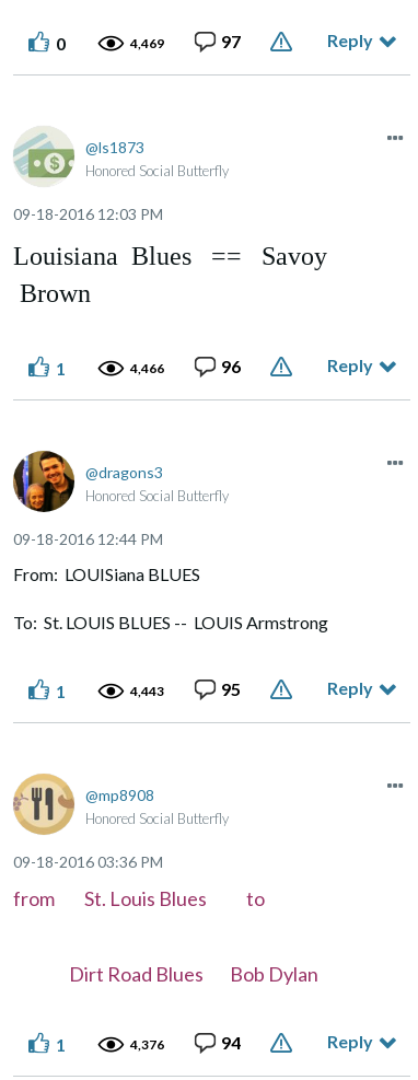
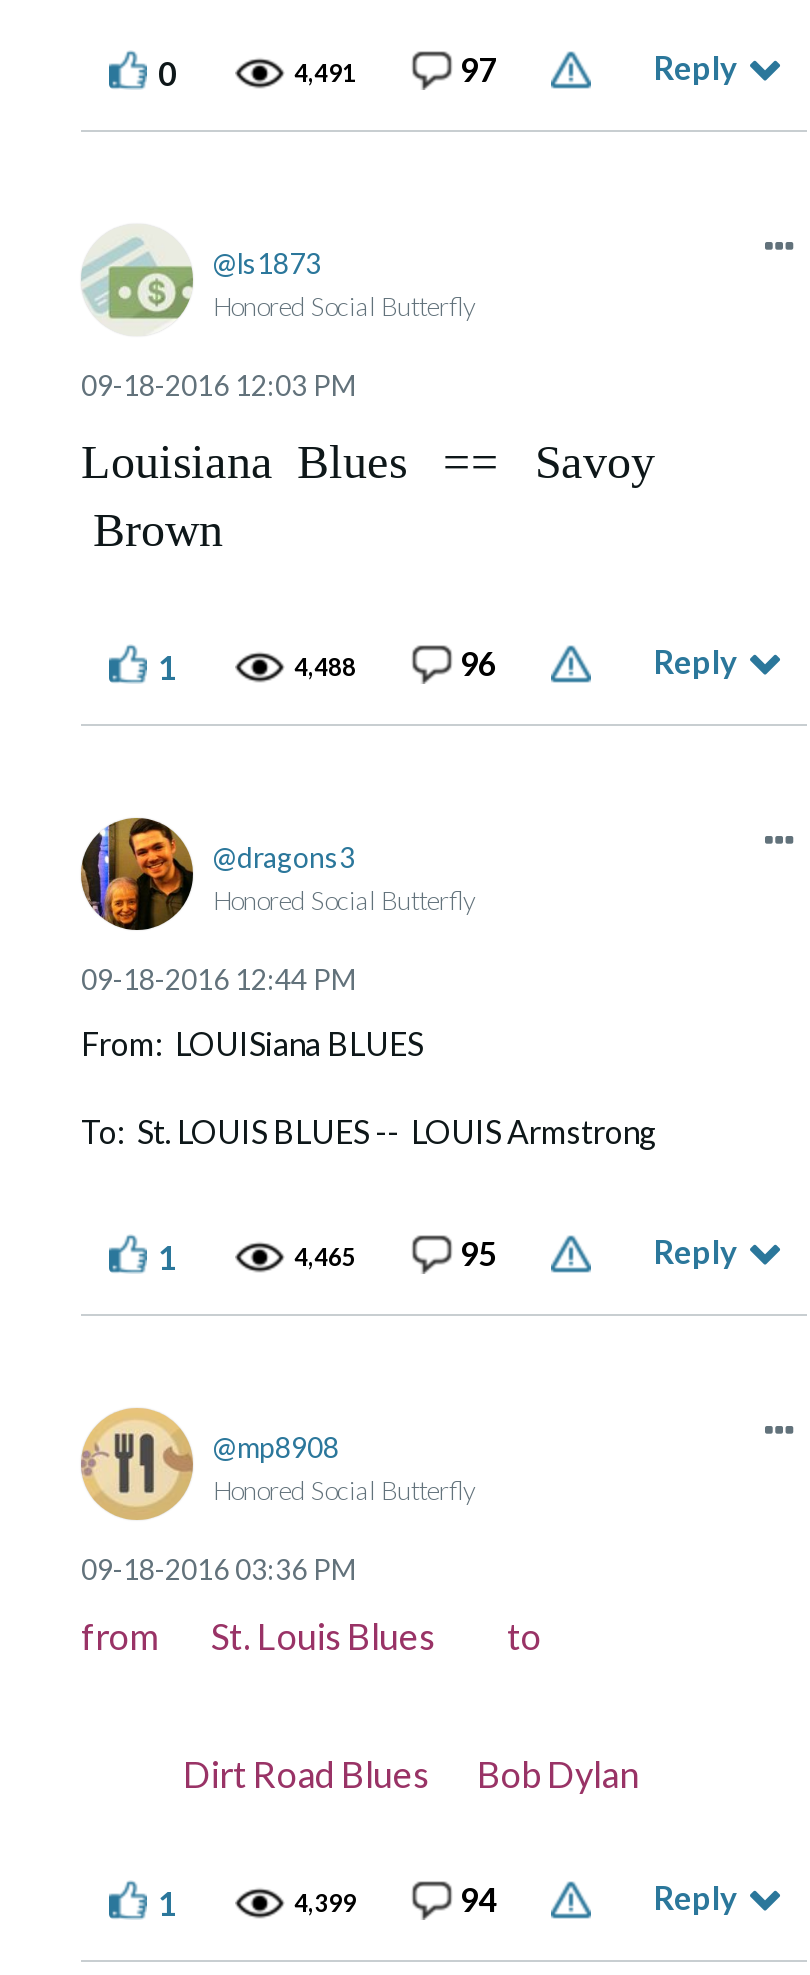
[130,35,164,51] 4,469 -> [294,57,356,87] 4,491
[130,360,164,376] 4,466 -> [294,651,356,681] 4,488
[130,682,164,699] 4,443 -> [294,1241,356,1271] 4,465
[130,1036,164,1052] 4,376 -> [294,1887,356,1917] 4,399

